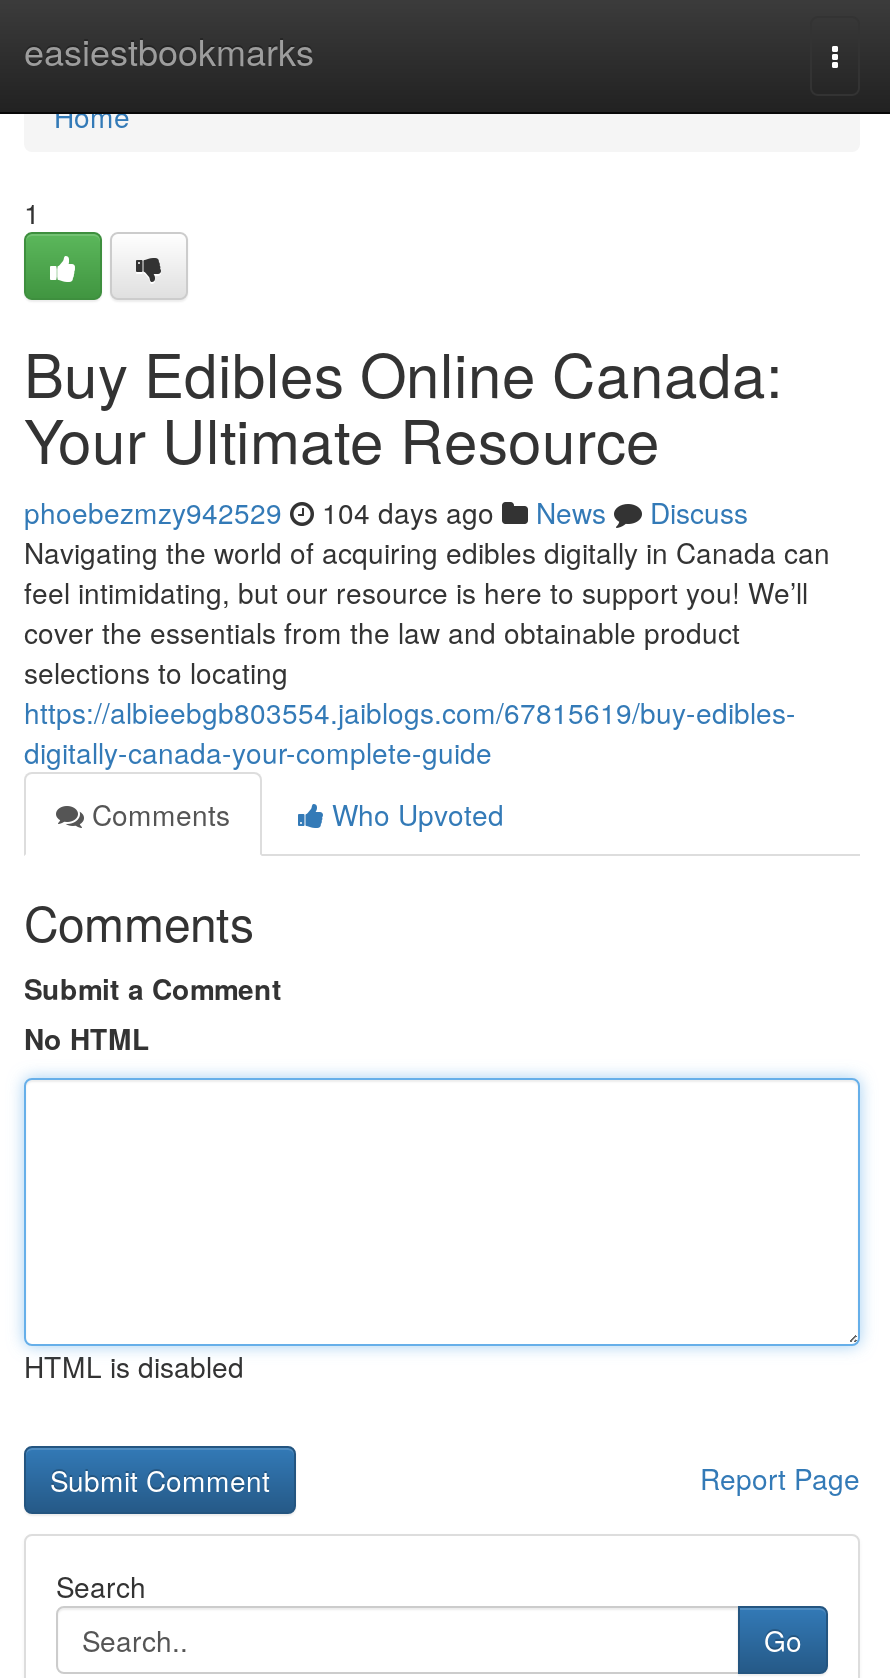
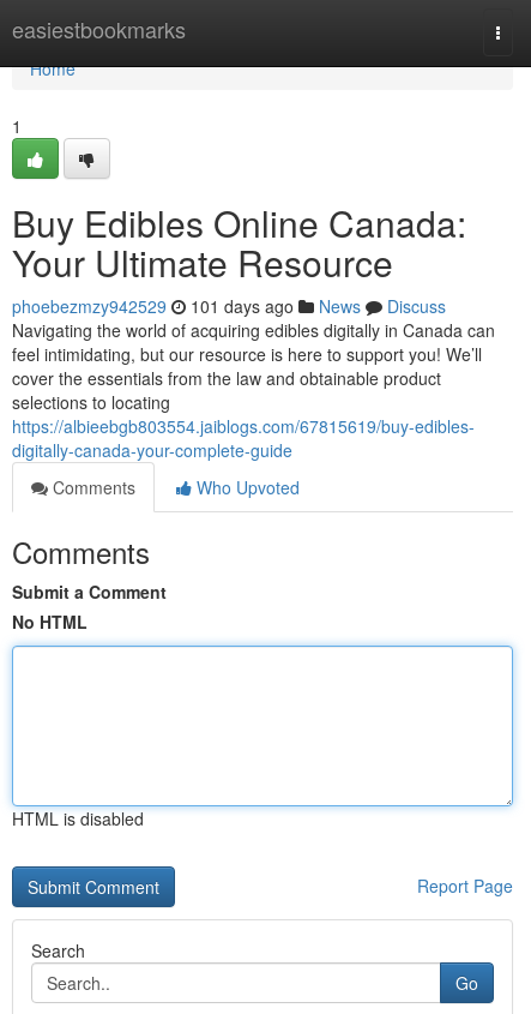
[24,492,748,532] phoebezmzy942529 104 days ago News Discuss -> [12,294,446,318] phoebezmzy942529 101 days ago News Discuss

